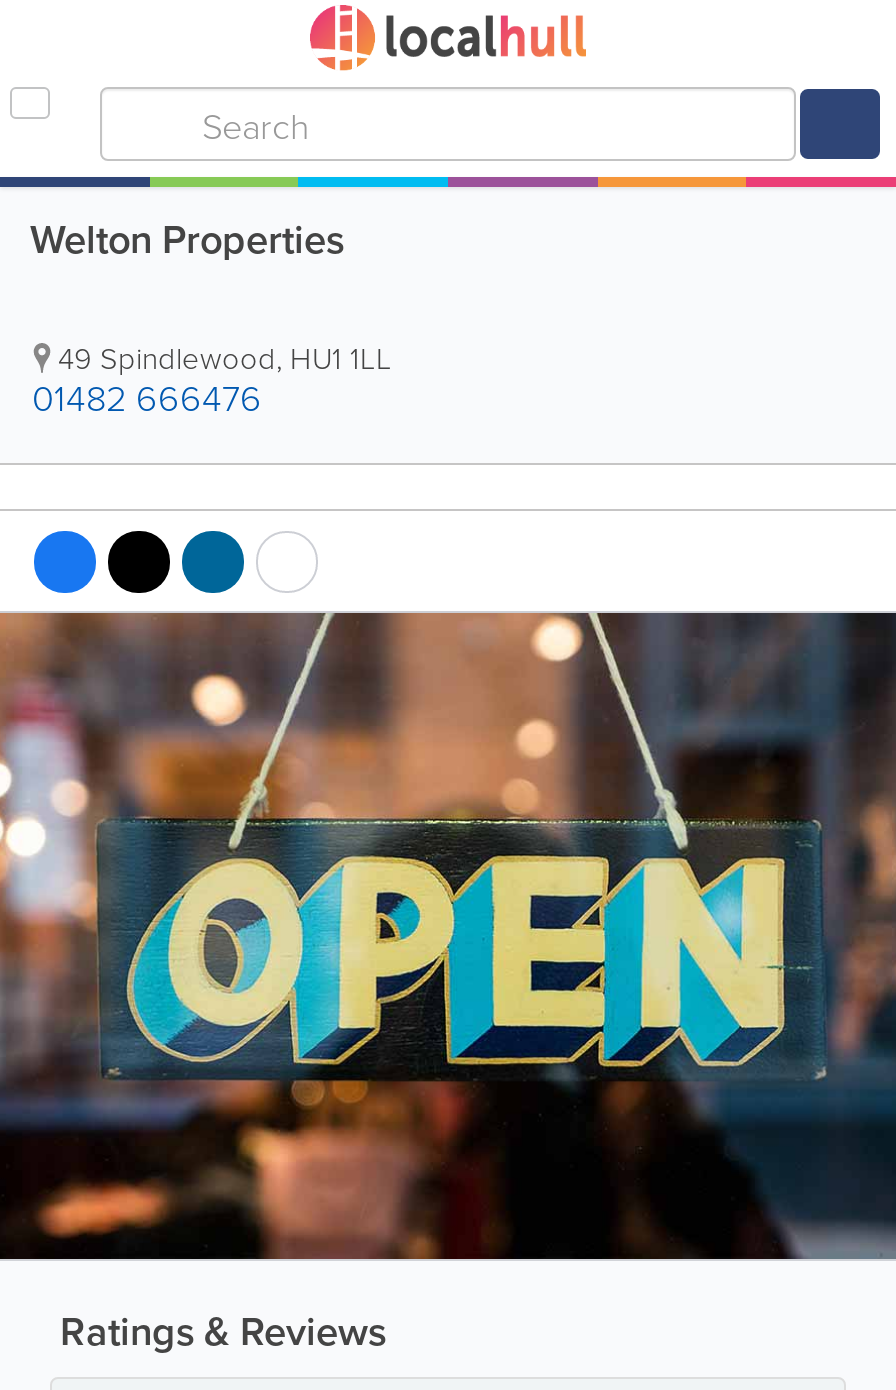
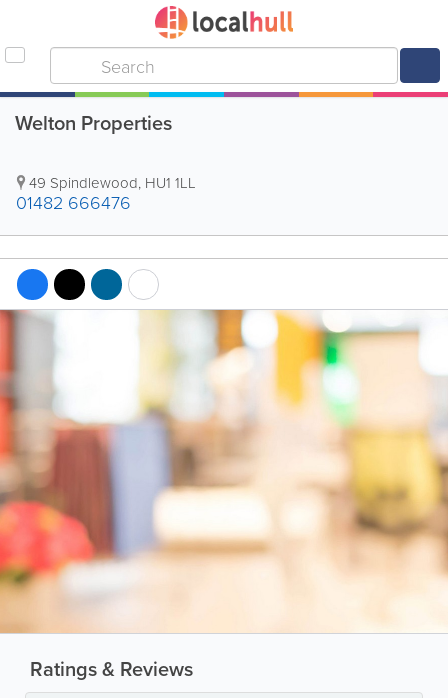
[6,611,890,1261] [image] -> [3,310,445,634] [image]

